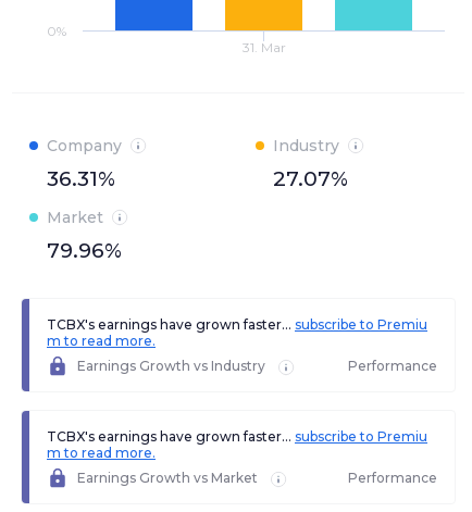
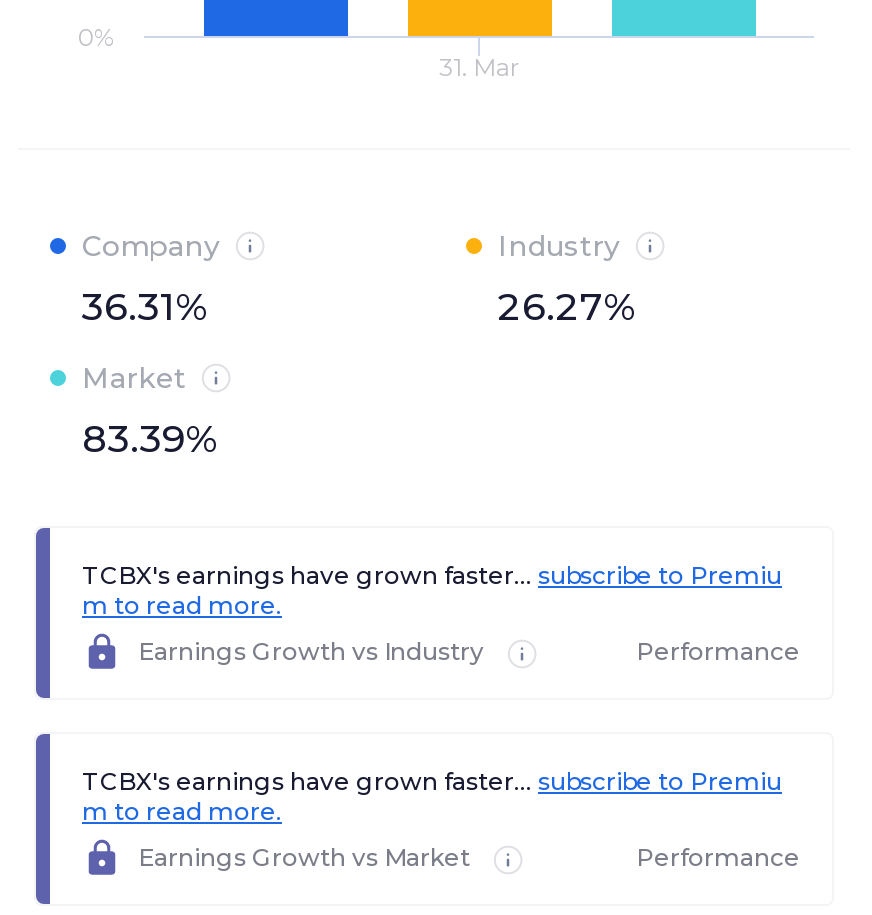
[273,166,348,191] 27.07% -> [498,284,636,330] 26.27%
[47,238,122,263] 79.96% -> [82,416,218,462] 83.39%

